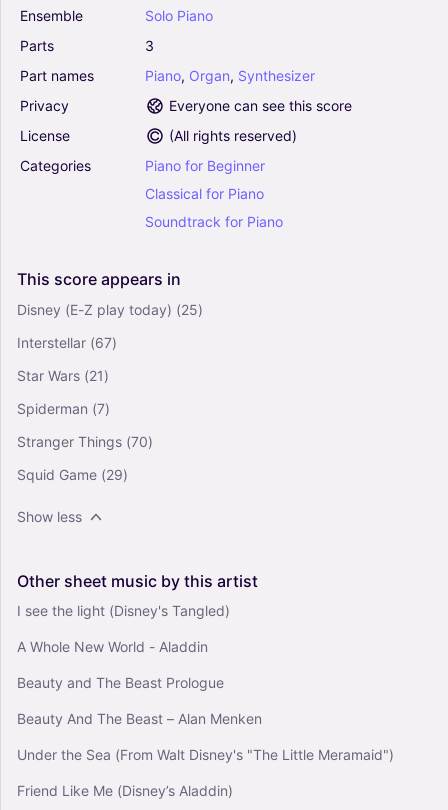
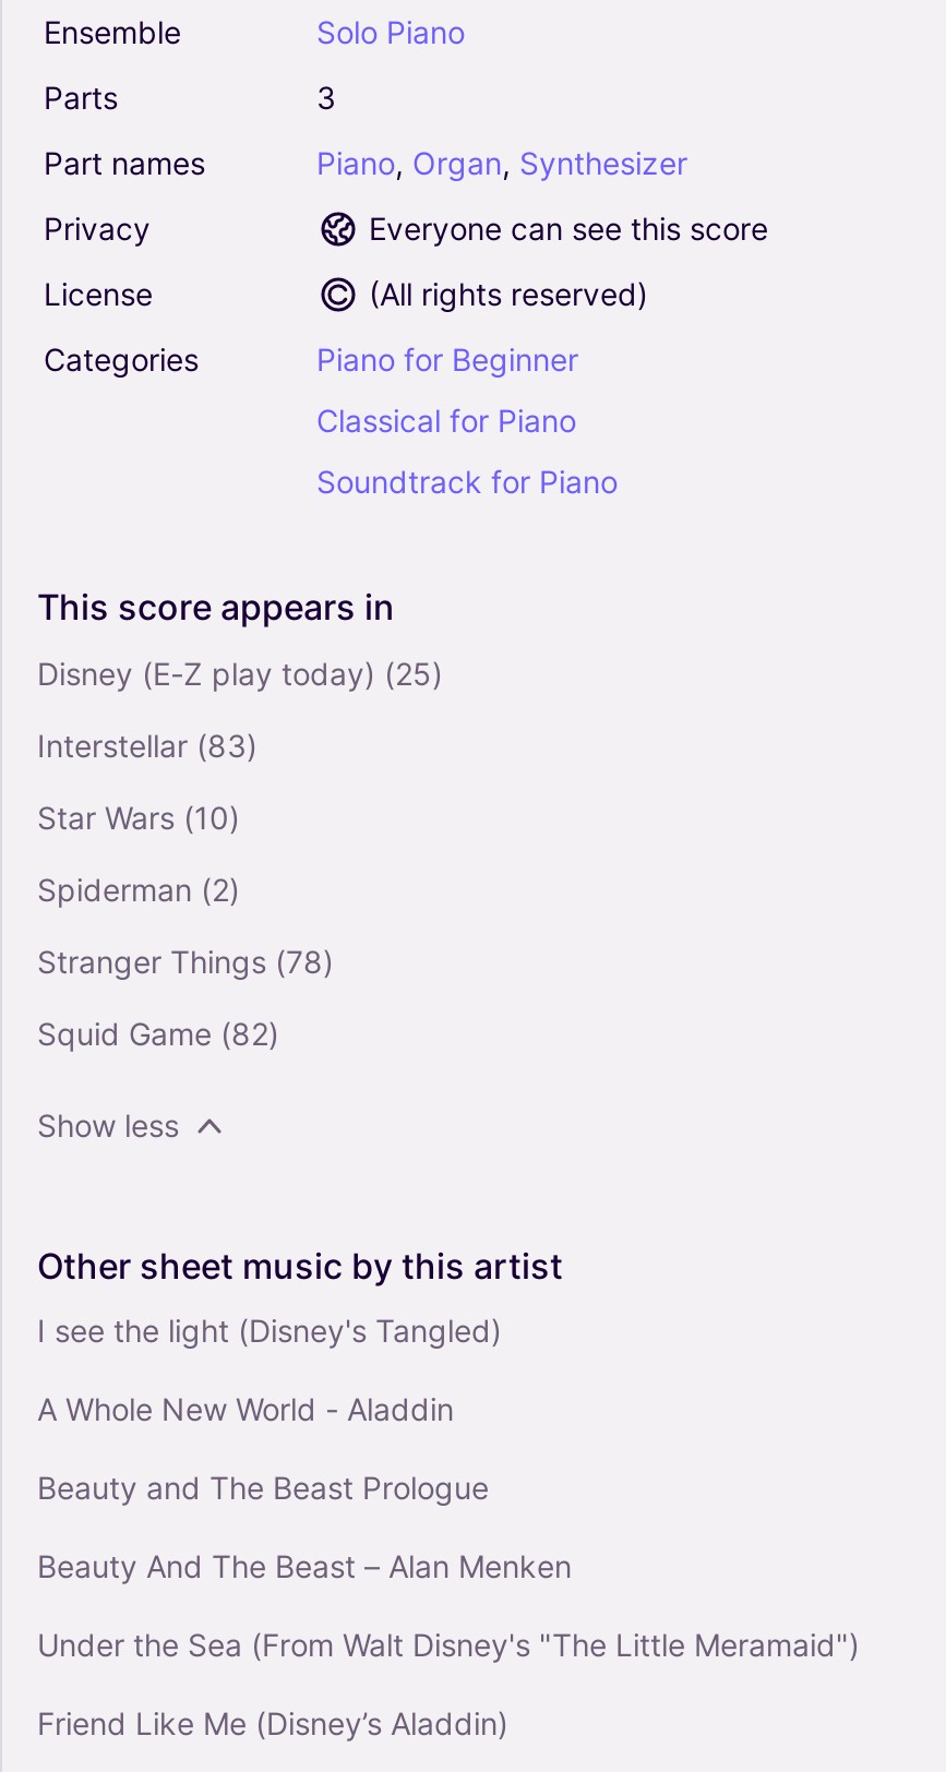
[17,334,117,351] Interstellar (67) -> [37,727,258,764] Interstellar (83)
[17,367,109,384] Star Wars (21) -> [37,799,240,836] Star Wars (10)
[17,400,110,417] Spiderman (7) -> [37,871,240,908] Spiderman (2)
[17,433,153,450] Stranger Things (70) -> [37,943,334,980] Stranger Things (78)
[17,466,128,483] Squid Game (29) -> [37,1015,279,1053] Squid Game (82)

